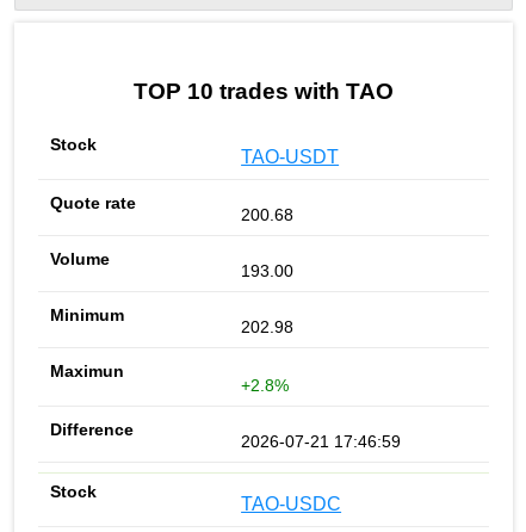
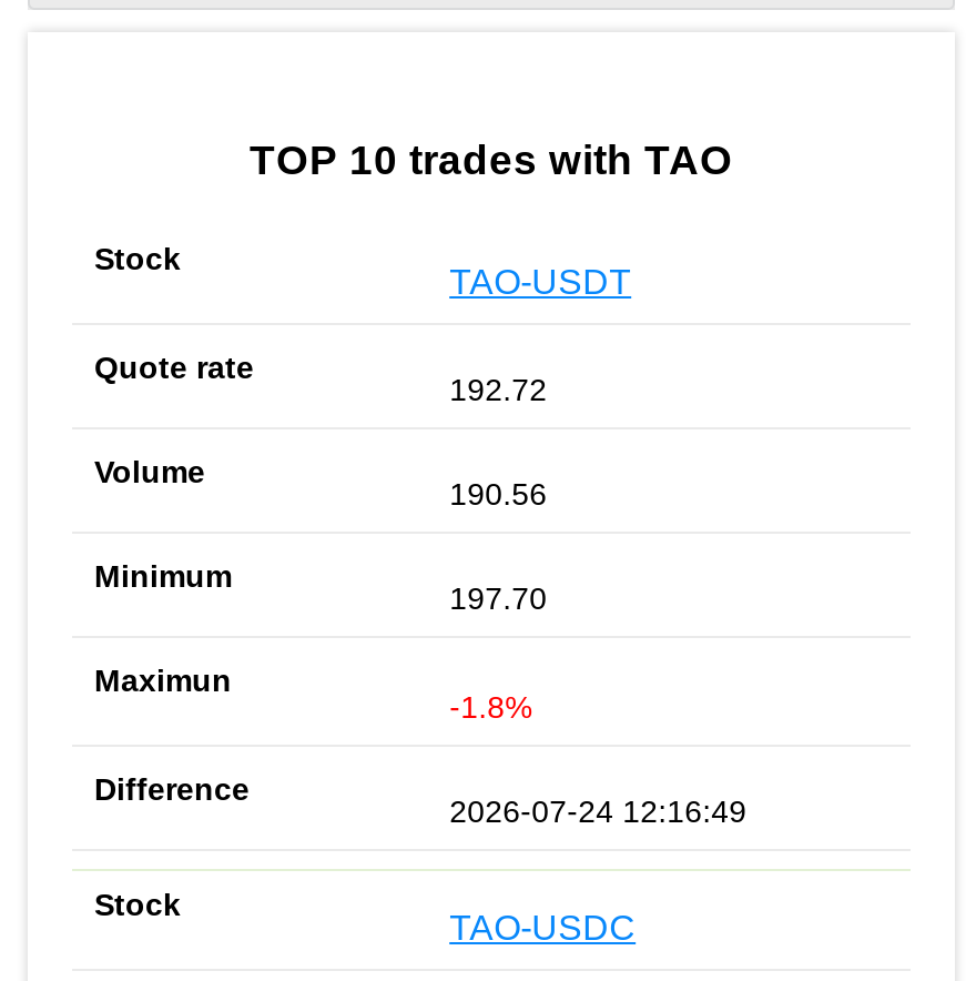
[241,206,294,225] 200.68 -> [449,373,547,408] 192.72
[241,262,294,281] 193.00 -> [449,477,547,512] 190.56
[241,318,294,337] 202.98 -> [449,581,547,617] 197.70
[241,375,289,394] +2.8% -> [449,688,531,724] -1.8%
[241,431,401,451] 2026-07-21 17:46:59 -> [449,793,747,828] 2026-07-24 12:16:49

